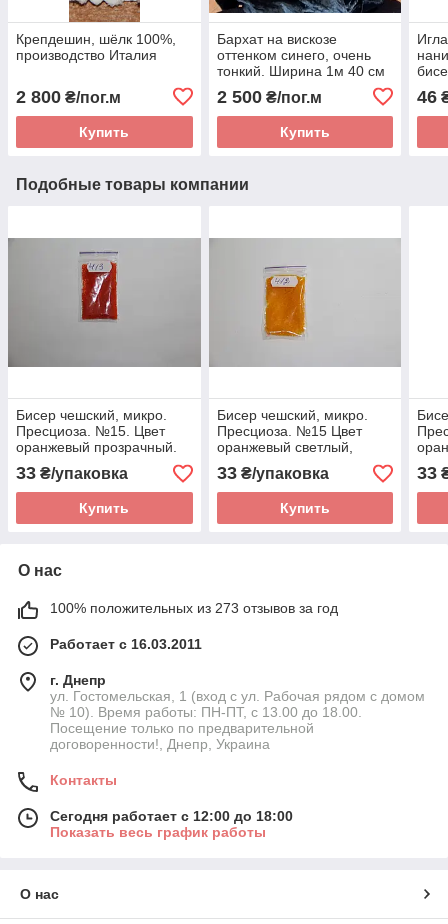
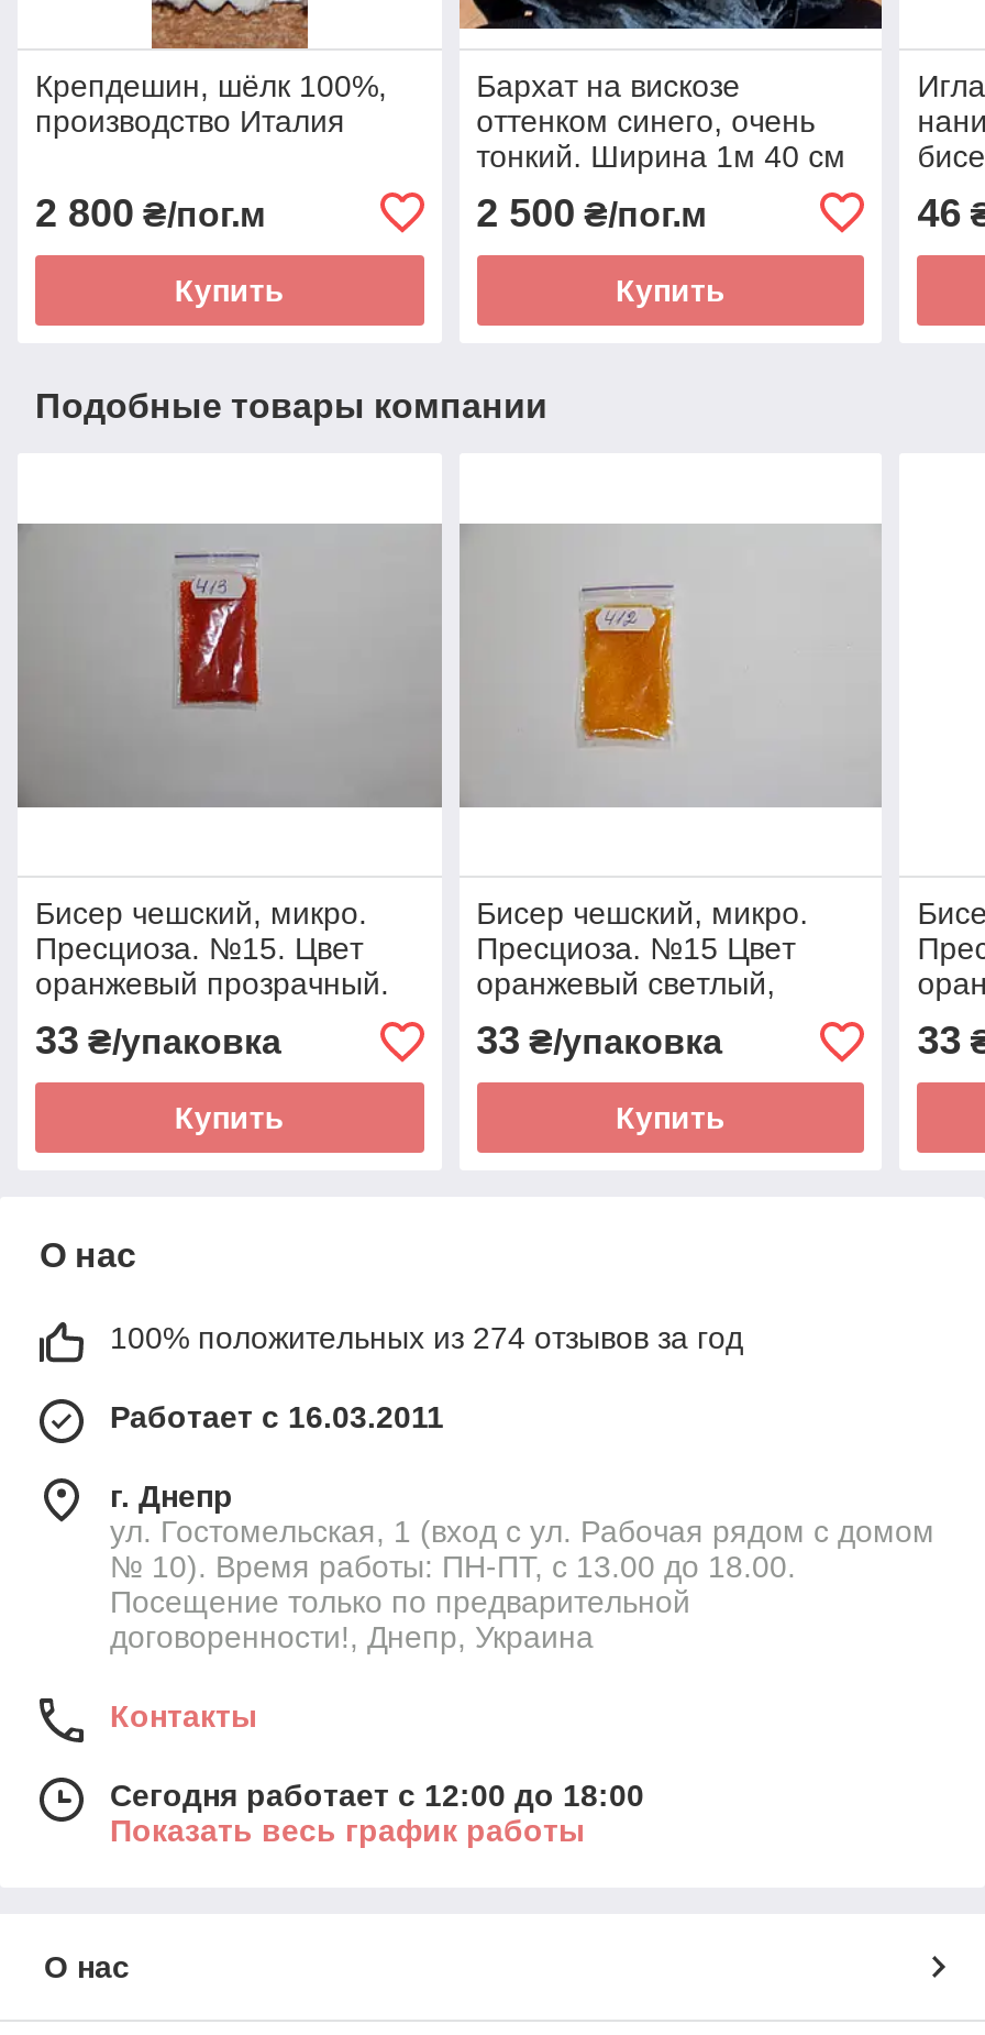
[50,600,338,616] 100% положительных из 273 отзывов за год -> [110,1321,743,1356] 100% положительных из 274 отзывов за год

